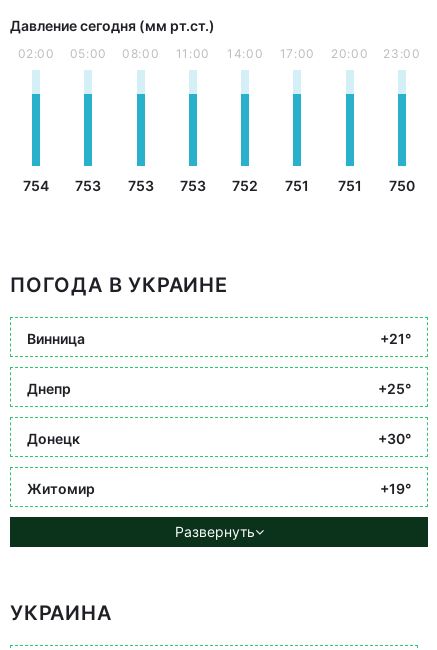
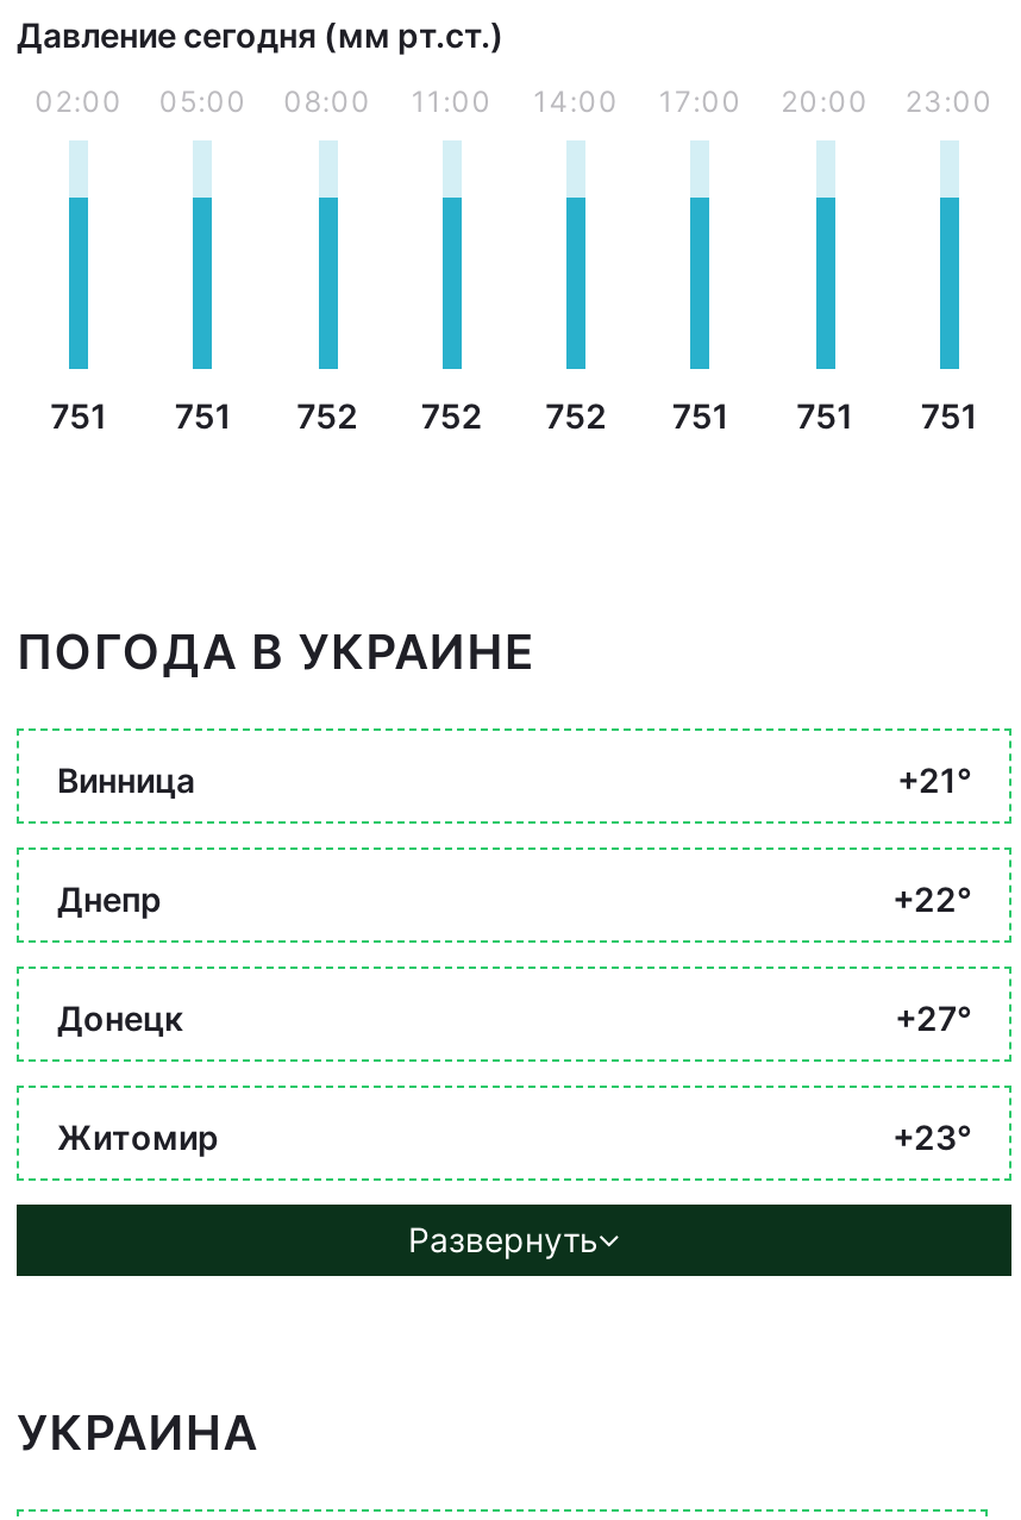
[23,177,49,194] 754 -> [50,395,107,436] 751
[75,177,101,194] 753 -> [175,395,232,436] 751
[128,177,154,194] 753 -> [297,395,358,436] 752
[180,177,206,194] 753 -> [421,395,483,436] 752
[389,177,415,194] 750 -> [921,395,978,436] 751
[378,379,411,396] +25° -> [892,877,971,918] +22°
[378,429,411,446] +30° -> [895,996,971,1037] +27°
[380,479,411,496] +19° -> [892,1115,971,1156] +23°

